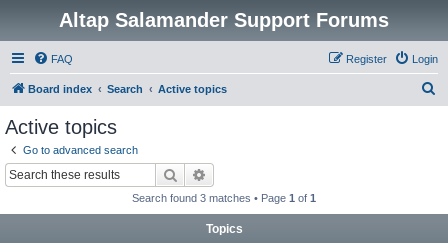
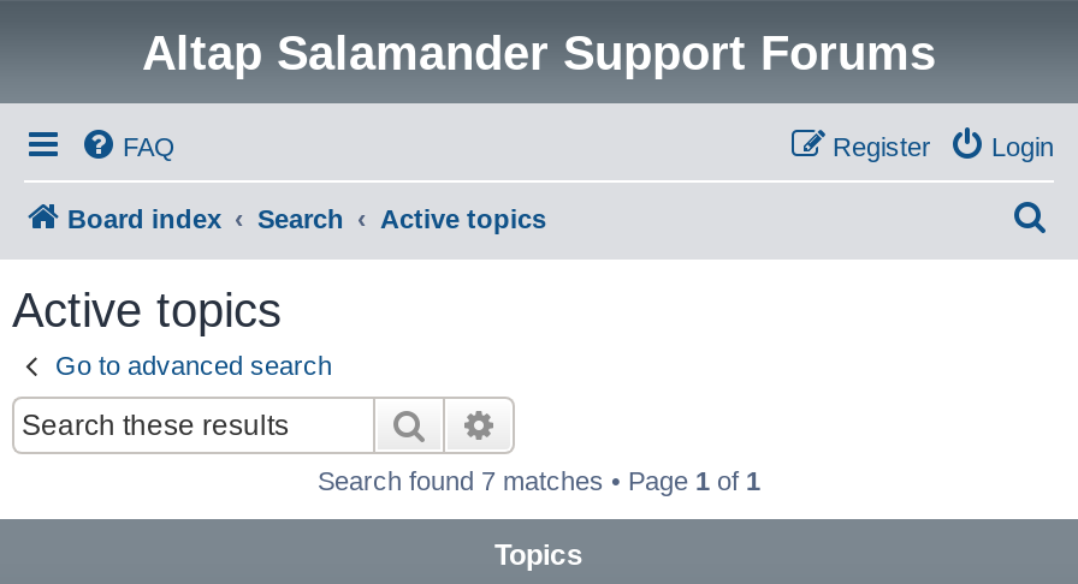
[132,191,316,203] Search found 3 matches • Page 1 of 1 -> [318,465,760,494] Search found 7 matches • Page 1 of 1

